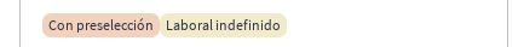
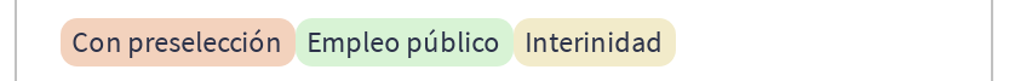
[165,15,280,34] Laboral indefinido -> [307,22,663,59] Empleo público | Interinidad

